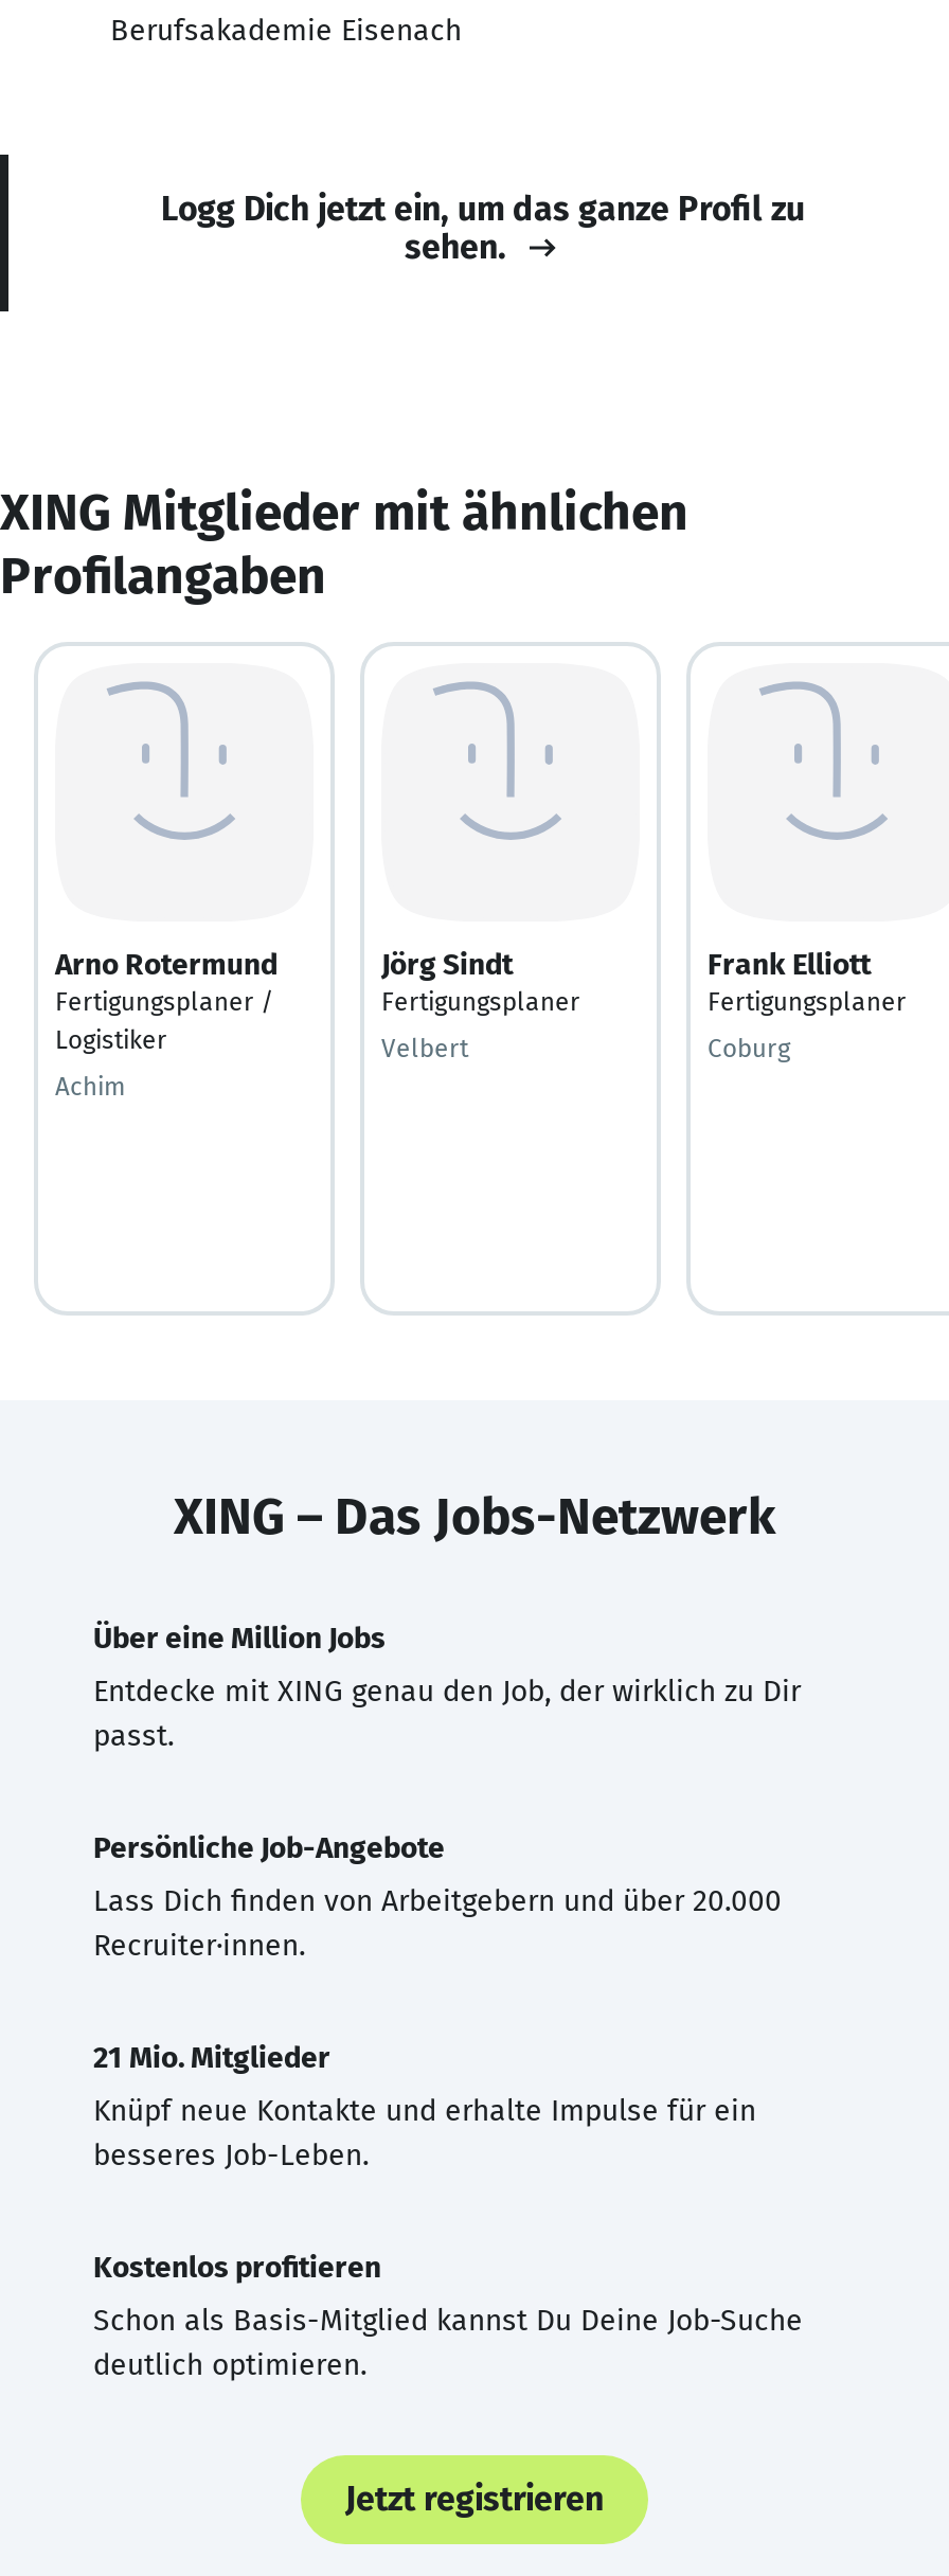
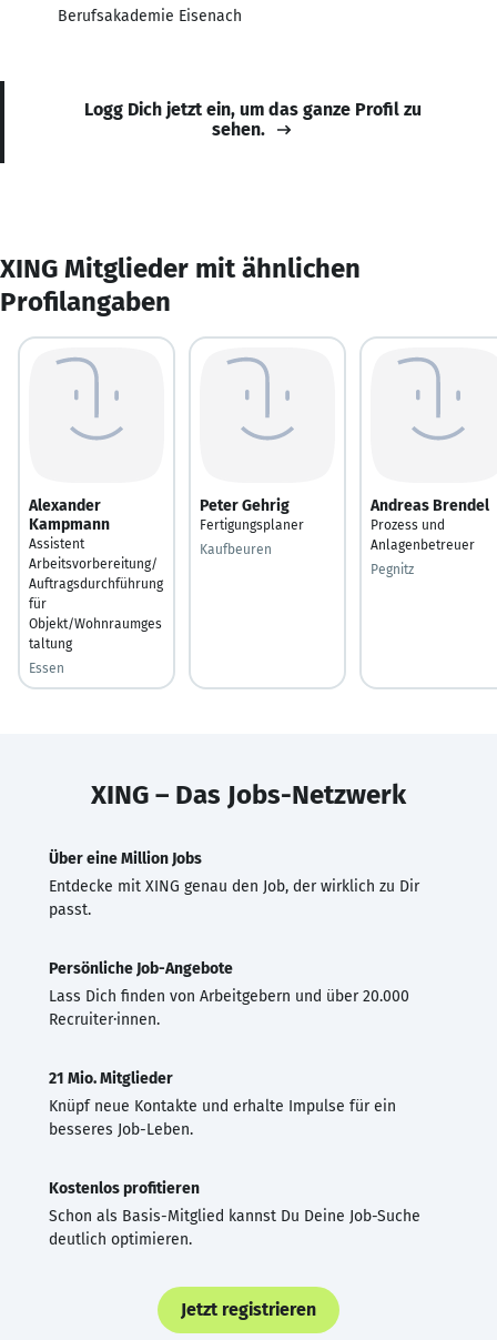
[55,946,277,1054] Arno Rotermund | Fertigungsplaner / | Logistiker -> [29,496,163,651] Alexander | Kampmann | Assistent | Arbeitsvorbereitung/ | Auftragsdurchführung | für | Objekt/Wohnraumges | taltung
[381,946,513,982] Jörg Sindt -> [200,496,290,515] Peter Gehrig
[708,946,907,1016] Frank Elliott | Fertigungsplaner -> [371,496,489,552] Andreas Brendel | Prozess und | Anlagenbetreuer
[381,1033,468,1062] Velbert -> [200,541,272,557] Kaufbeuren
[708,1033,790,1062] Coburg -> [371,561,414,577] Pegnitz
[55,1071,125,1101] Achim -> [29,660,64,676] Essen

